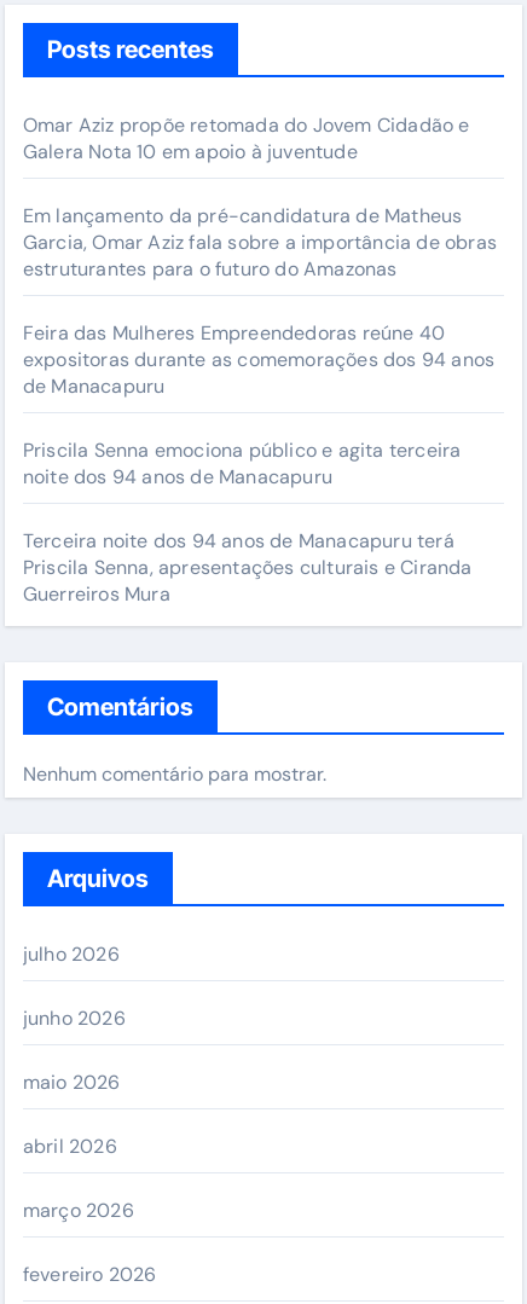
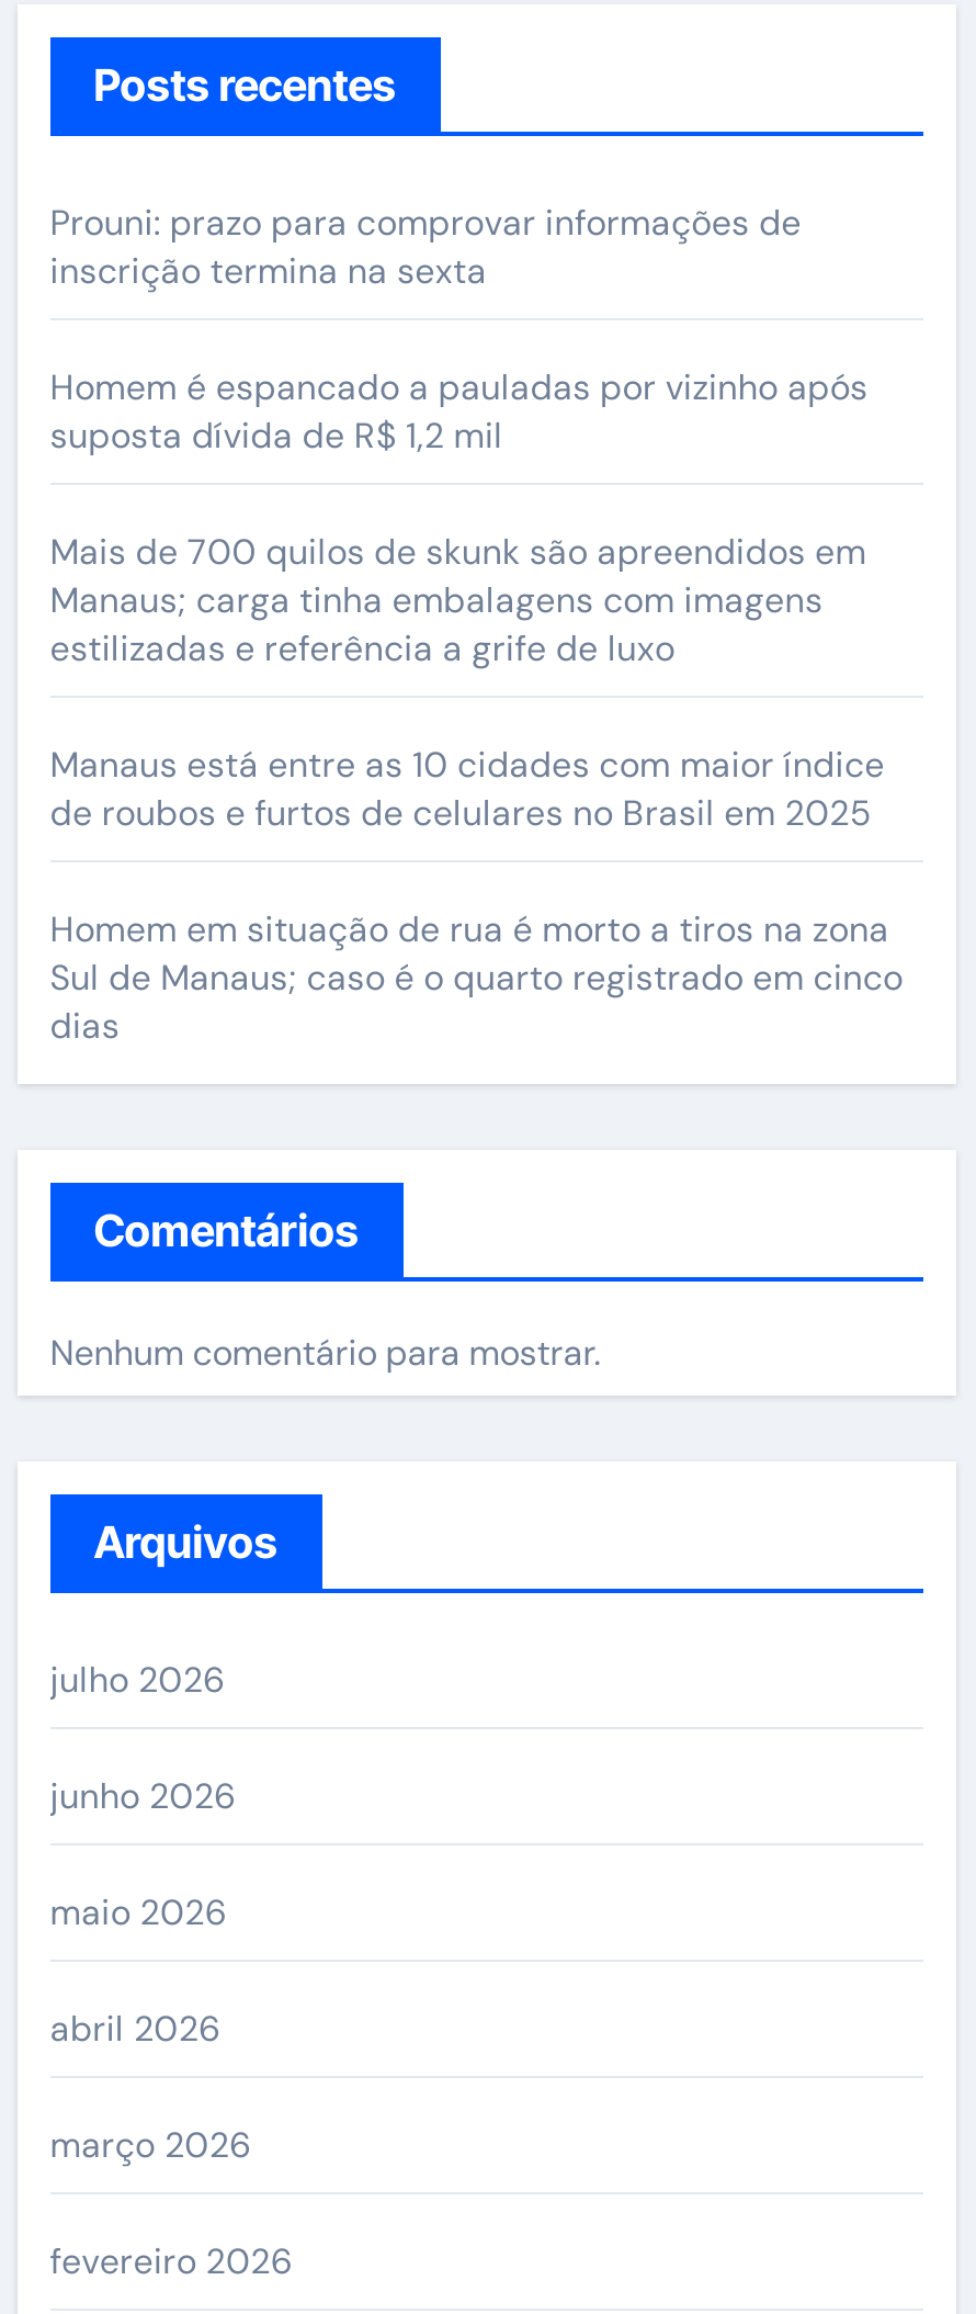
[23,112,470,164] Omar Aziz propõe retomada do Jovem Cidadão e | Galera Nota 10 em apoio à juventude -> [50,199,801,294] Prouni: prazo para comprovar informações de | inscrição termina na sexta
[23,203,497,281] Em lançamento da pré-candidatura de Matheus | Garcia, Omar Aziz fala sobre a importância de obras | estruturantes para o futuro do Amazonas -> [50,364,868,458] Homem é espancado a pauladas por vizinho após | suposta dívida de R$ 1,2 mil
[23,320,495,399] Feira das Mulheres Empreendedoras reúne 40 | expositoras durante as comemorações dos 94 anos | de Manacapuru -> [50,529,866,671] Mais de 700 quilos de skunk são apreendidos em | Manaus; carga tinha embalagens com imagens | estilizadas e referência a grife de luxo
[23,437,461,489] Priscila Senna emociona público e agita terceira | noite dos 94 anos de Manacapuru -> [50,741,885,836] Manaus está entre as 10 cidades com maior índice | de roubos e furtos de celulares no Brasil em 2025
[23,528,472,607] Terceira noite dos 94 anos de Manacapuru terá | Priscila Senna, apresentações culturais e Ciranda | Guerreiros Mura -> [50,906,903,1049] Homem em situação de rua é morto a tiros na zona | Sul de Manaus; caso é o quarto registrado em cinco | dias

